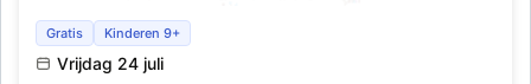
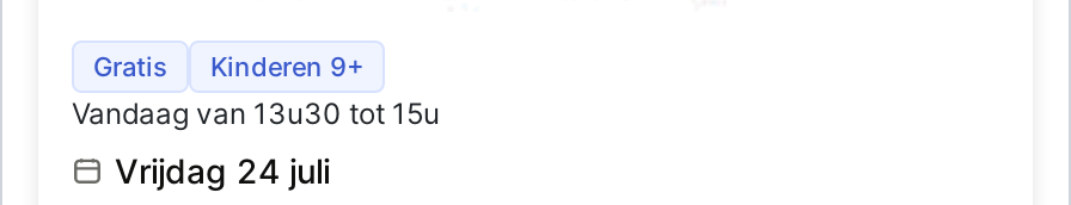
none -> [72,95,440,131] Vandaag van 13u30 tot 15u

